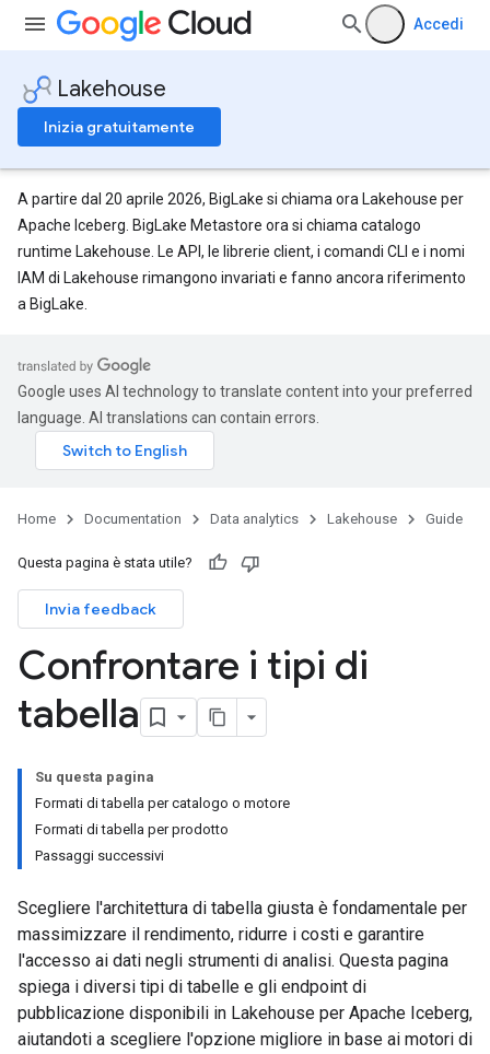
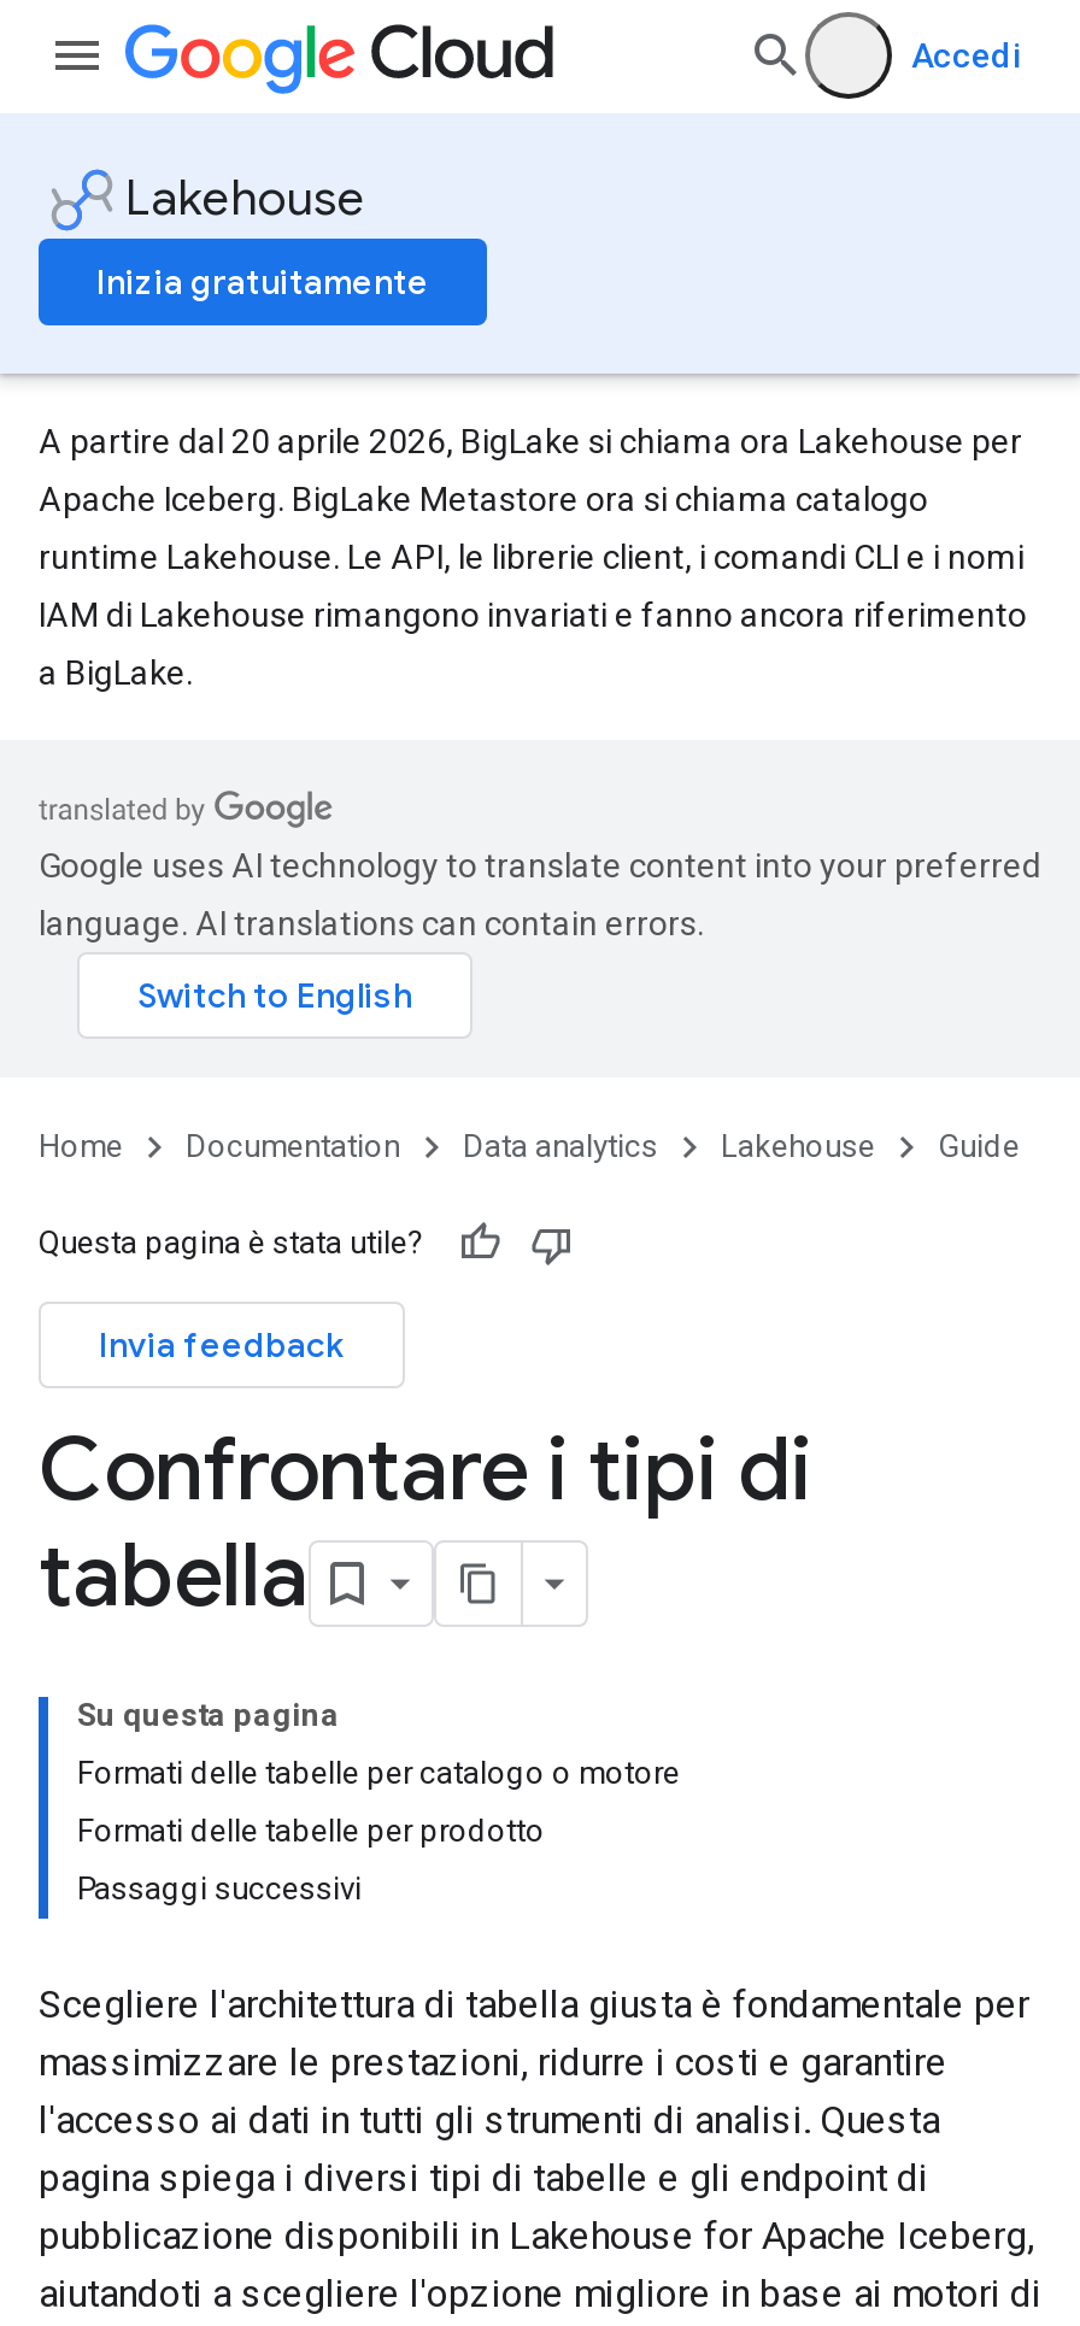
[35,795,290,811] Formati di tabella per catalogo o motore -> [77,1755,680,1791] Formati delle tabelle per catalogo o motore
[35,821,229,838] Formati di tabella per prodotto -> [77,1813,545,1849] Formati delle tabelle per prodotto
[17,924,472,1023] massimizzare il rendimento, ridurre i costi e garantire | l'accesso ai dati negli strumenti di analisi. Questa pagina | spiega i diversi tipi di tabelle e gli endpoint di | pubblicazione disponibili in Lakehouse per Apache Iceberg, -> [39,2039,1034,2259] massimizzare le prestazioni, ridurre i costi e garantire | l'accesso ai dati in tutti gli strumenti di analisi. Questa | pagina spiega i diversi tipi di tabelle e gli endpoint di | pubblicazione disponibili in Lakehouse for Apache Iceberg,

